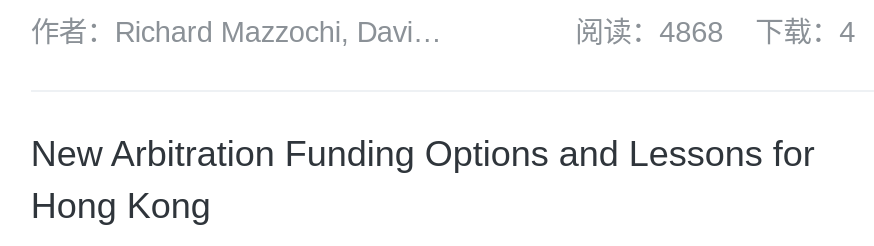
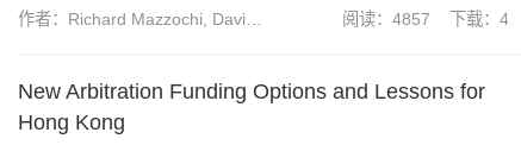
[575,16,855,48] 阅读：4868 下载：4 -> [342,10,509,29] 阅读：4857 下载：4

